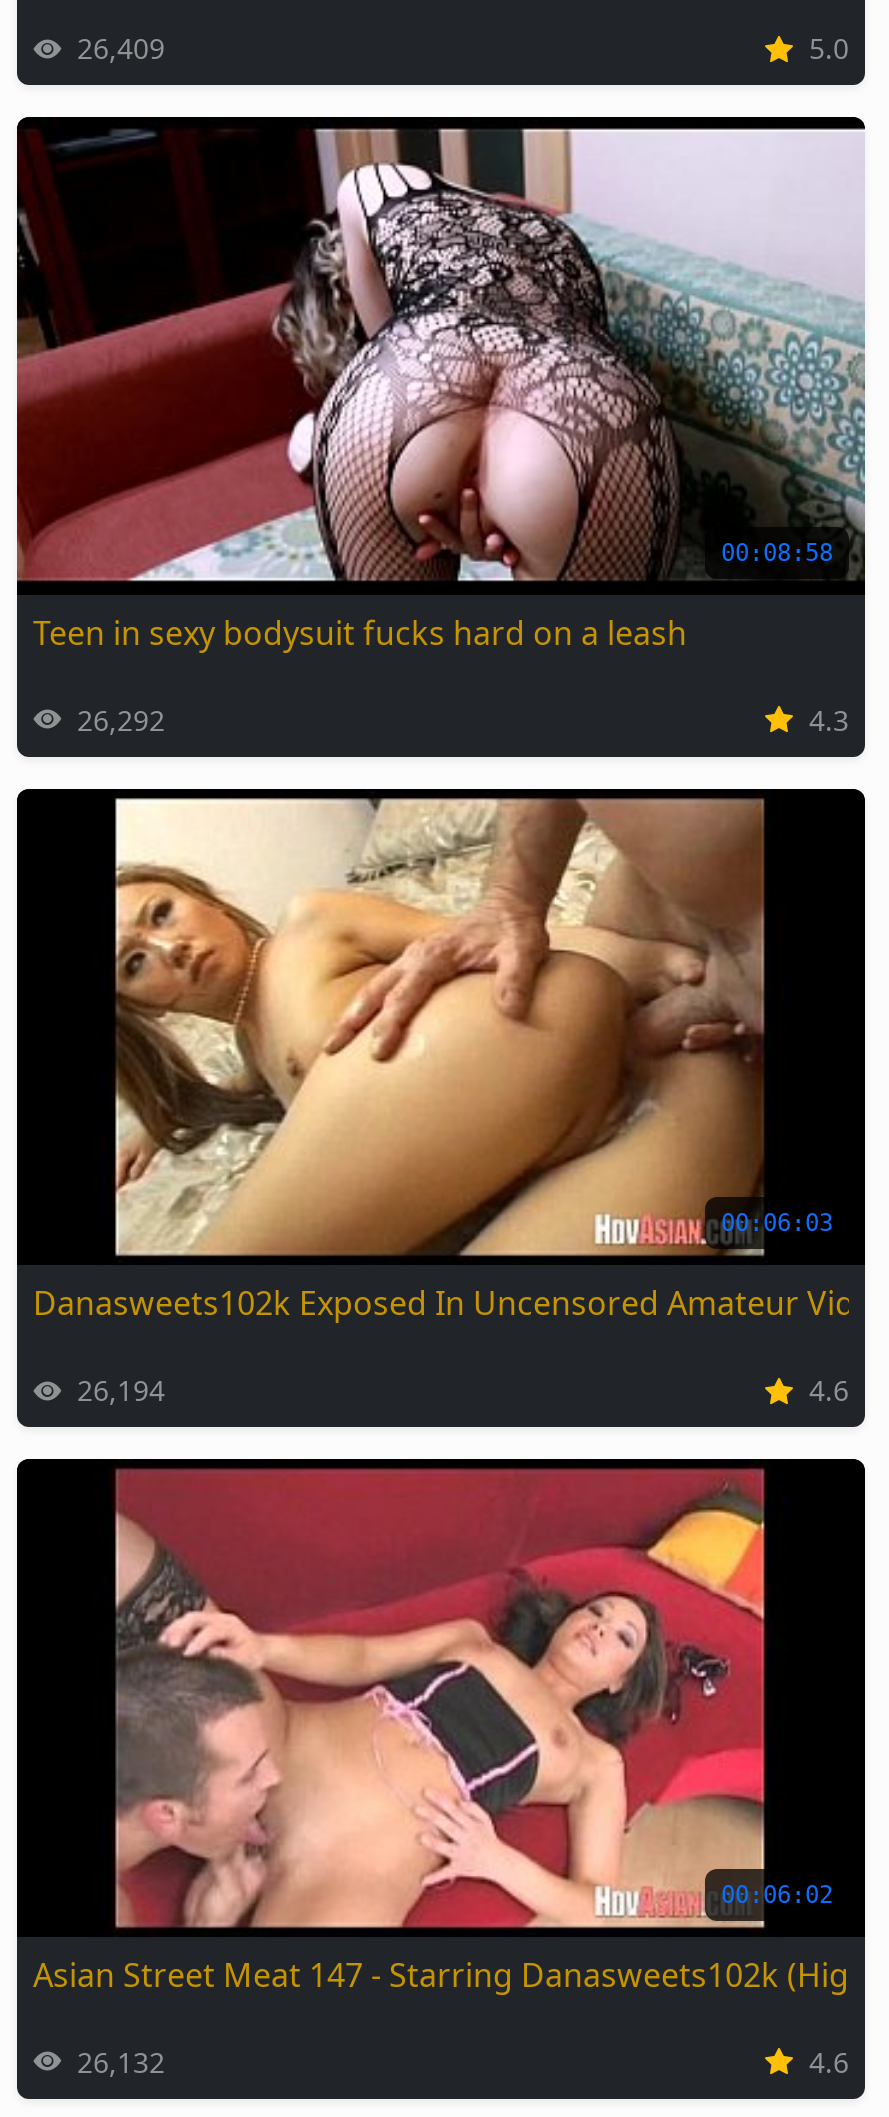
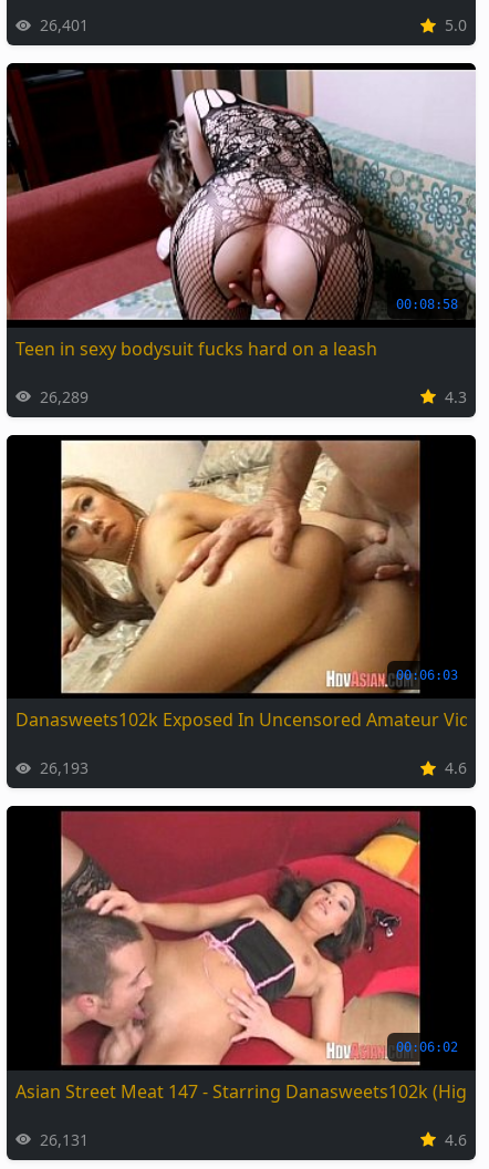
[69,29,165,67] 26,409 -> [35,14,89,35] 26,401
[69,700,165,738] 26,292 -> [35,386,89,407] 26,289
[69,1371,165,1409] 26,194 -> [35,757,89,778] 26,193
[69,2042,165,2080] 26,132 -> [35,1129,89,1150] 26,131

